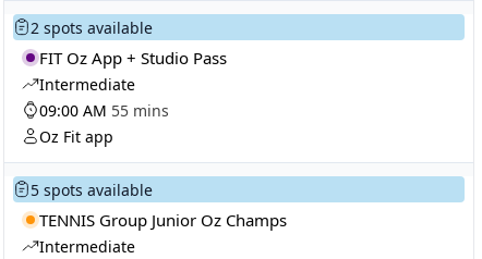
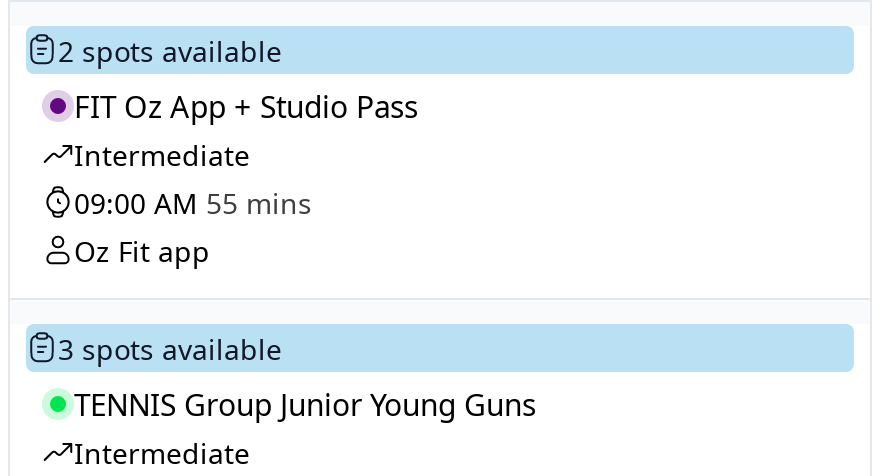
[31,179,153,200] 5 spots available -> [58,329,282,367] 3 spots available
[39,209,287,231] TENNIS Group Junior Oz Champs -> [74,384,536,424] TENNIS Group Junior Young Guns

